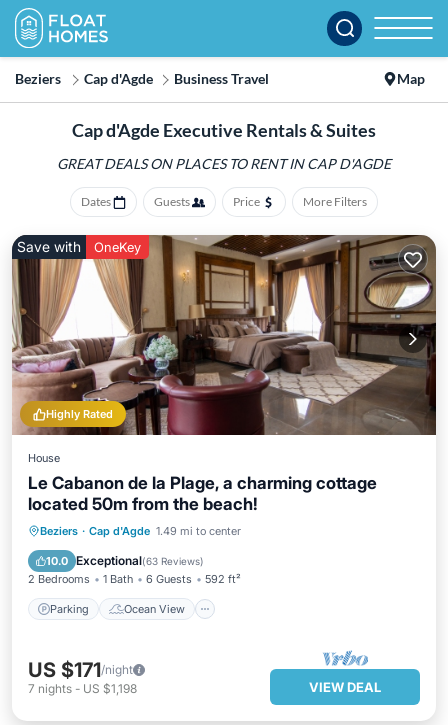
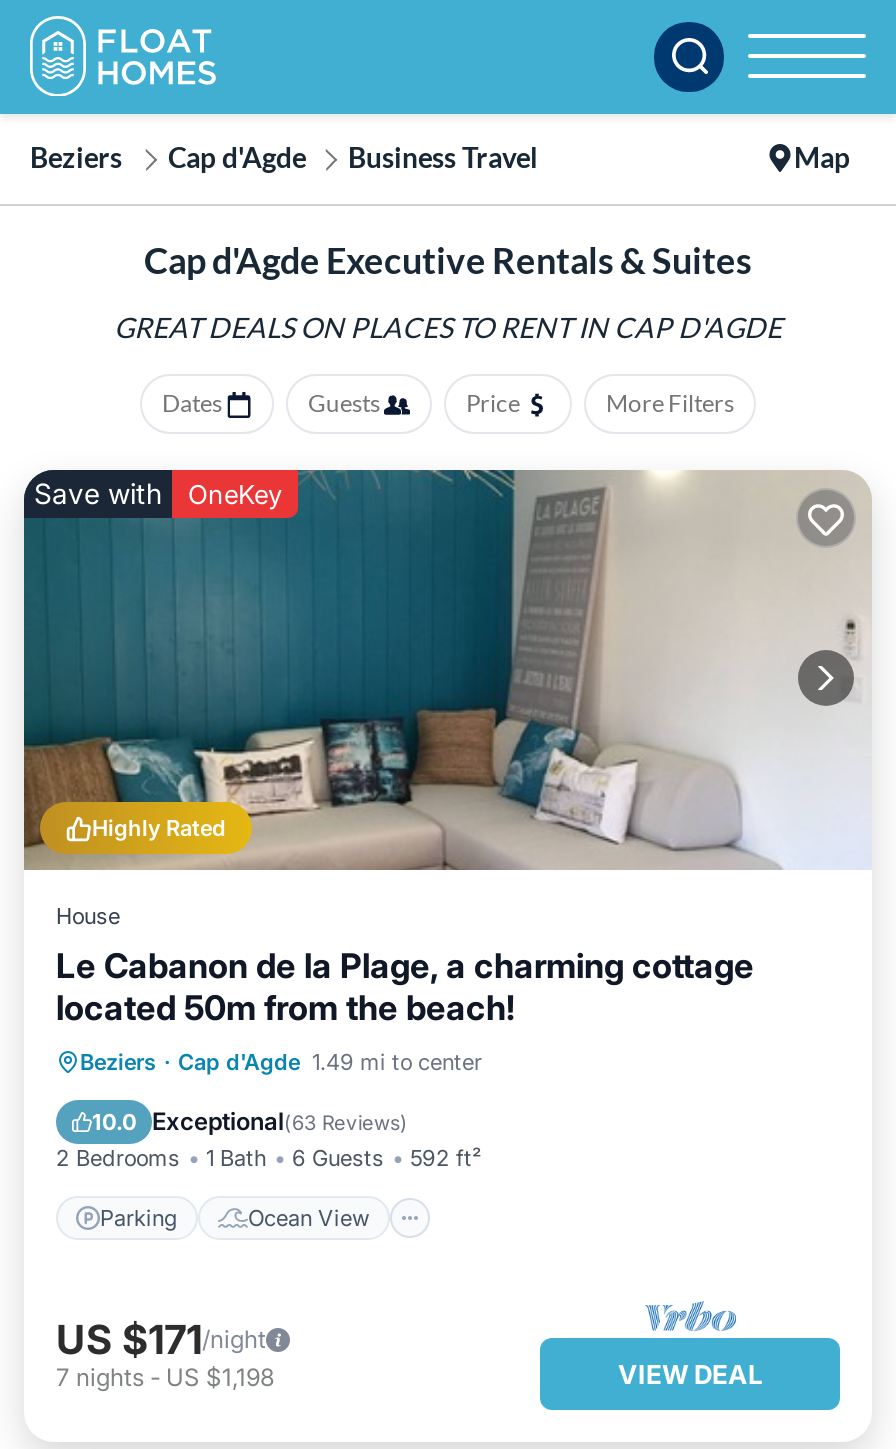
[11,234,437,436] [image] -> [22,468,872,872] [image]

